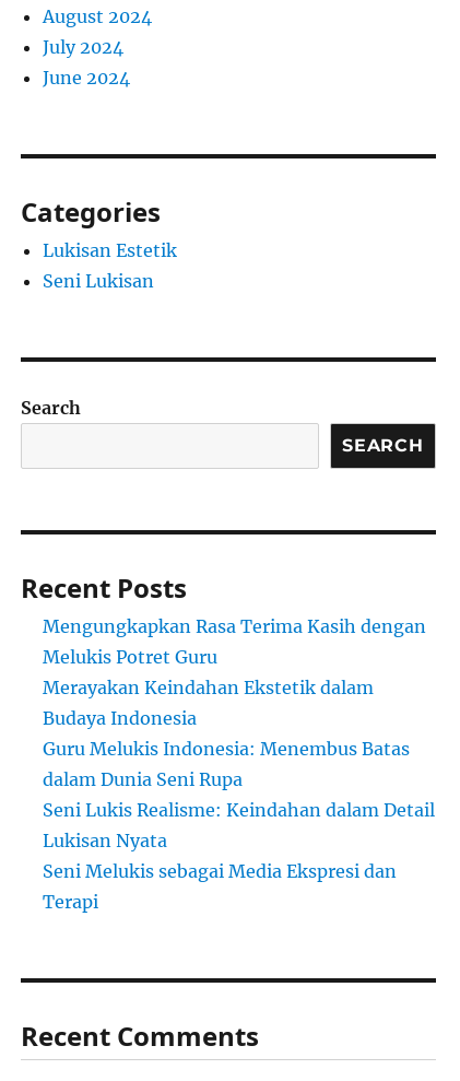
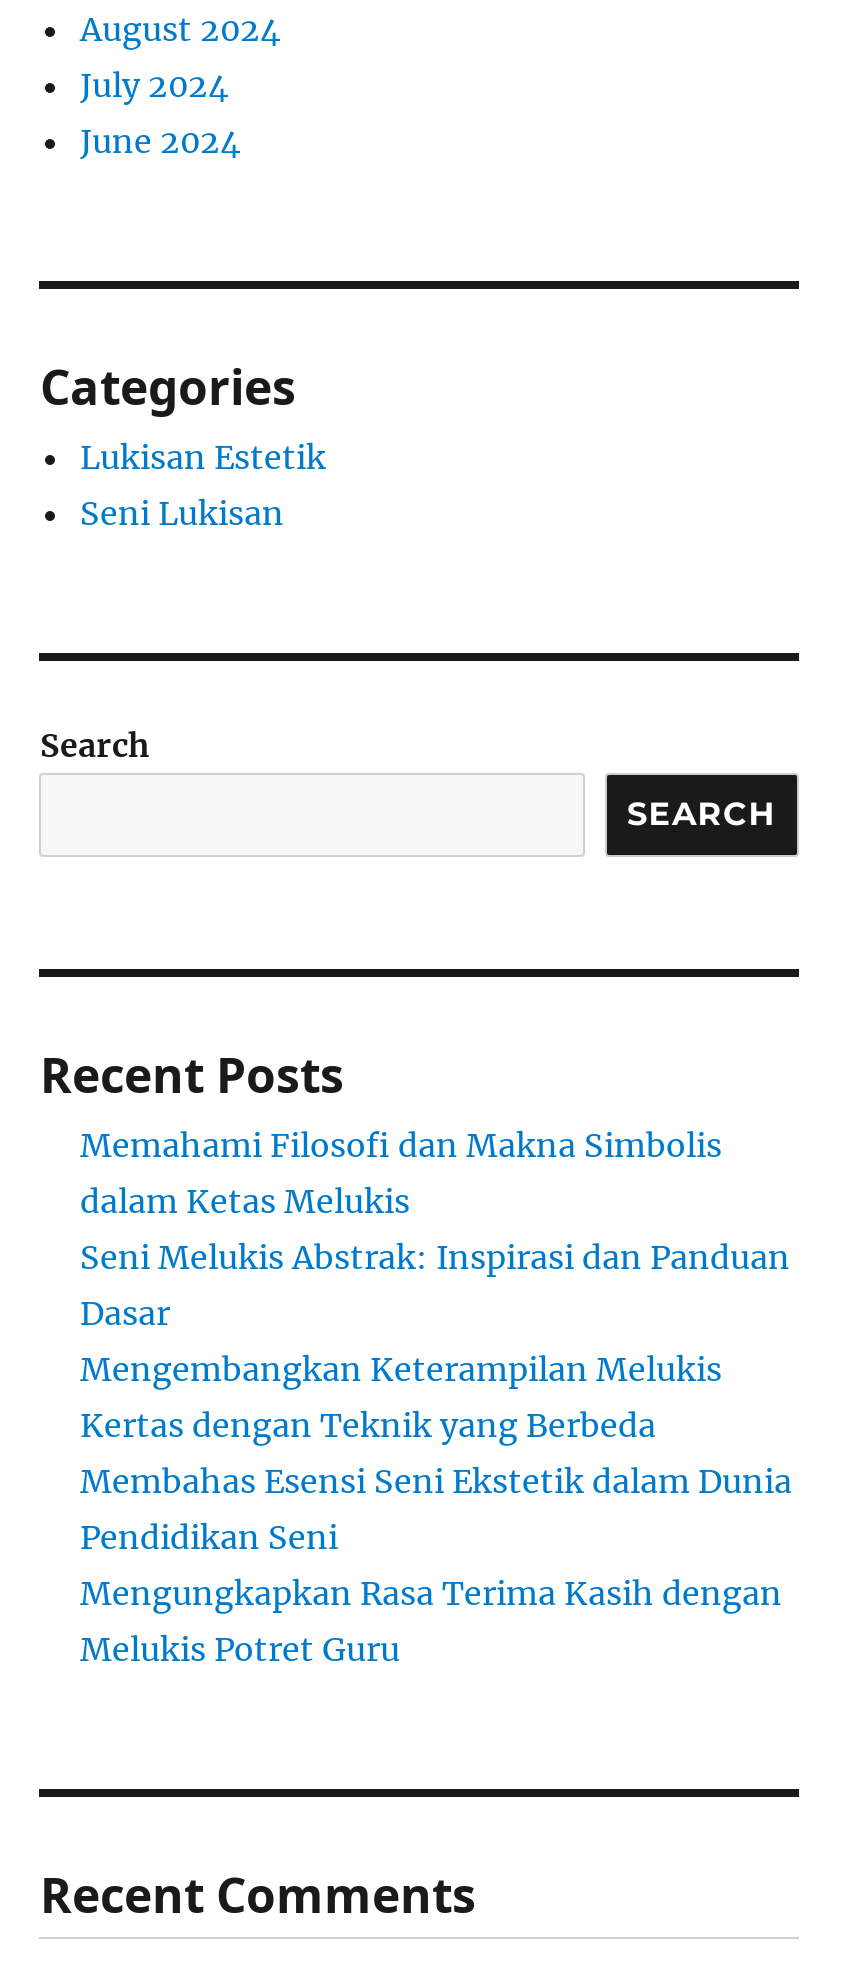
none -> [80,1125,792,1557] Memahami Filosofi dan Makna Simbolis | dalam Ketas Melukis | Seni Melukis Abstrak: Inspirasi dan Panduan | Dasar | Mengembangkan Keterampilan Melukis | Kertas dengan Teknik yang Berbeda | Membahas Esensi Seni Ekstetik dalam Dunia | Pendidikan Seni
moved [43,615,427,668] -> [80,1573,782,1669]: Mengungkapkan Rasa Terima Kasih dengan | Melukis Potret Guru
[43,677,435,913] Merayakan Keindahan Ekstetik dalam | Budaya Indonesia | Guru Melukis Indonesia: Menembus Batas | dalam Dunia Seni Rupa | Seni Lukis Realisme: Keindahan dalam Detail | Lukisan Nyata | Seni Melukis sebagai Media Ekspresi dan | Terapi -> none

